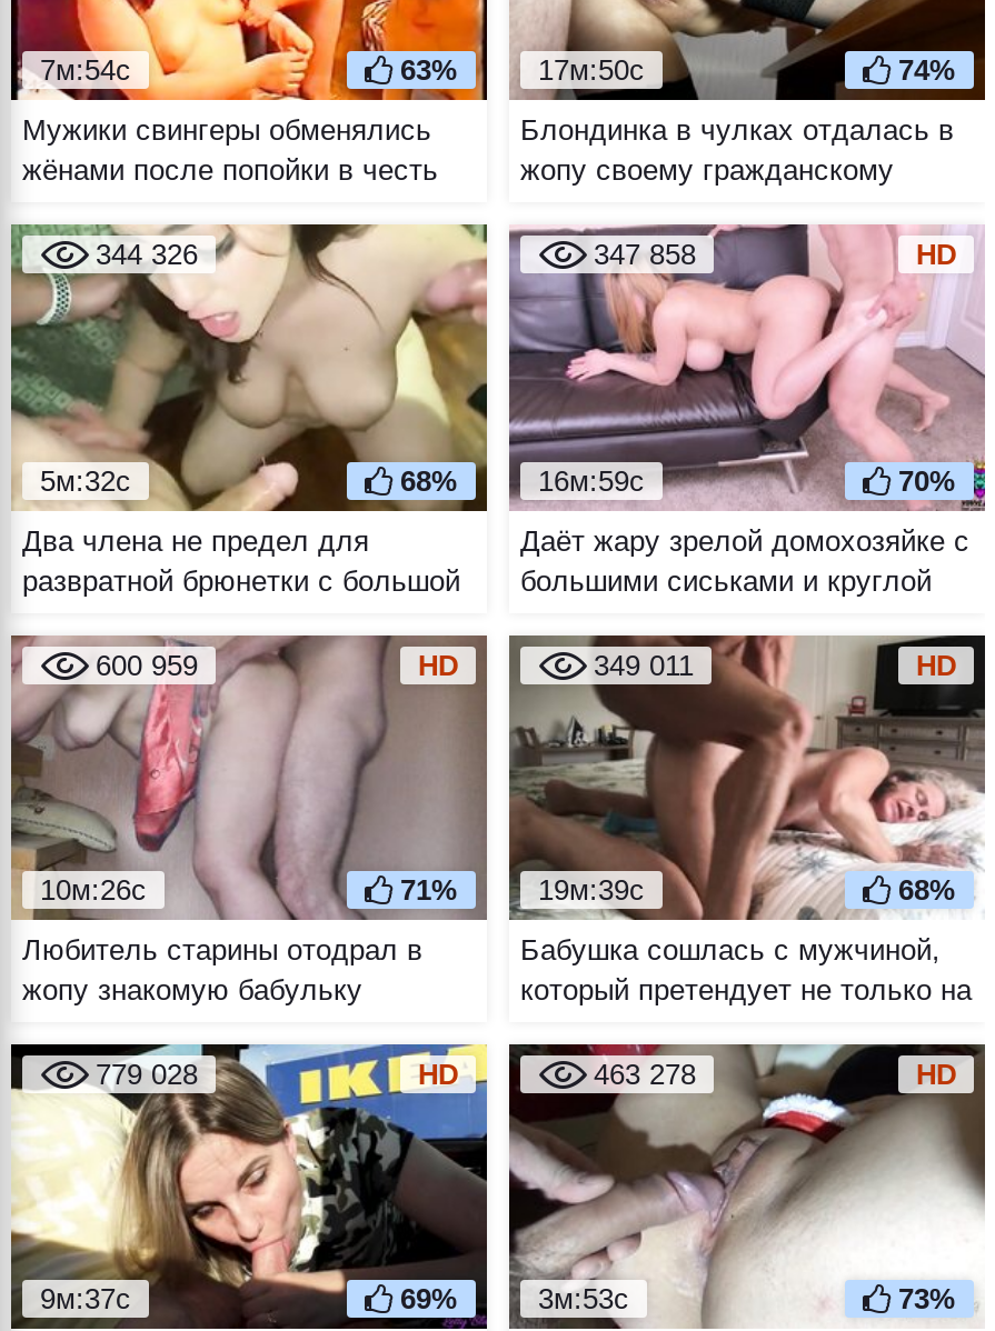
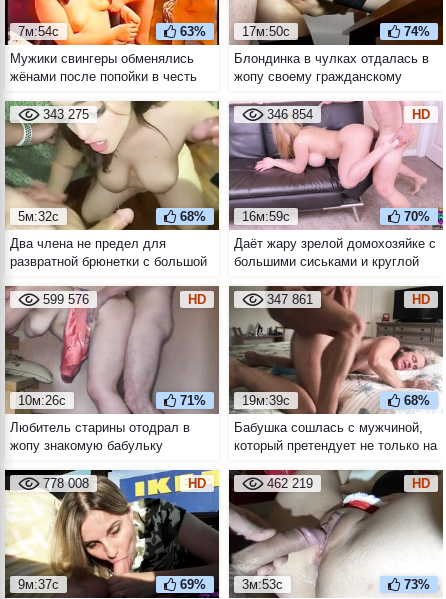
[96,238,198,272] 344 326 -> [43,107,89,122] 343 275
[594,238,696,272] 347 858 -> [267,107,313,122] 346 854
[96,648,198,681] 600 959 -> [43,291,89,306] 599 576
[594,648,694,681] 349 011 -> [267,291,313,306] 347 861
[96,1057,198,1091] 779 028 -> [43,476,89,491] 778 008
[594,1057,696,1091] 463 278 -> [267,476,313,491] 462 219

